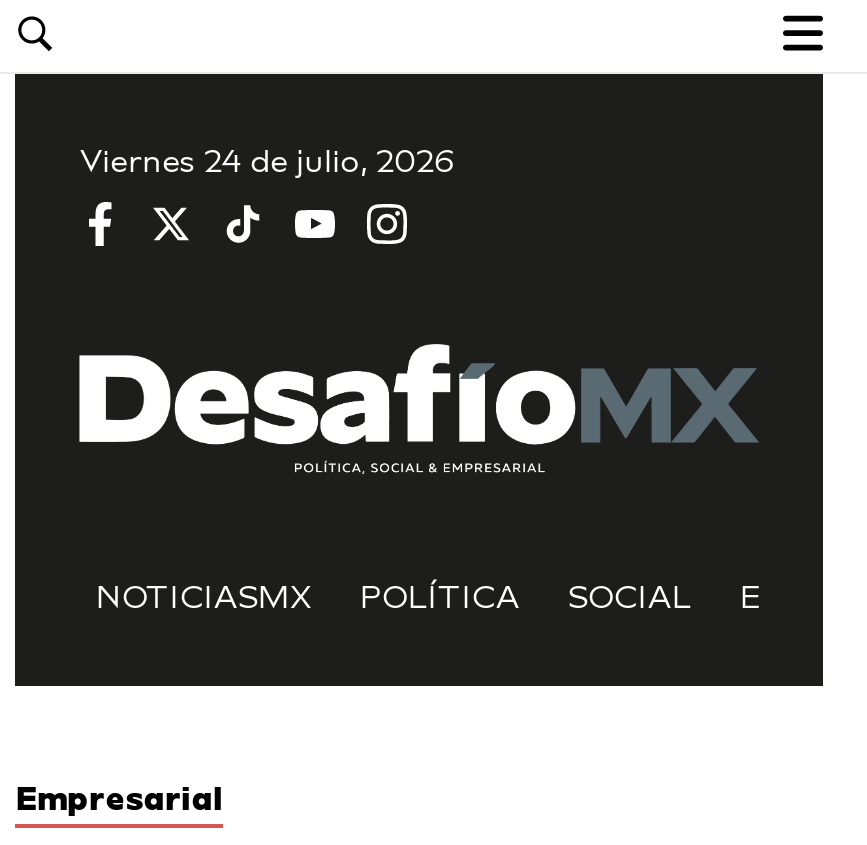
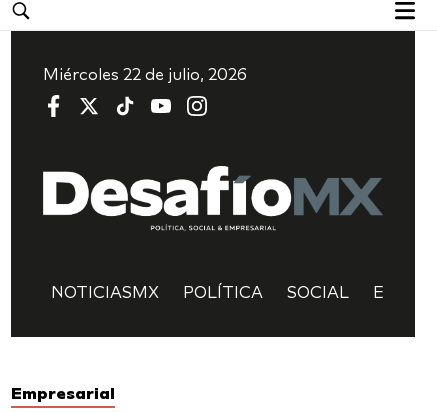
[80,142,454,180] Viernes 24 de julio, 2026 -> [43,65,247,84] Miércoles 22 de julio, 2026

